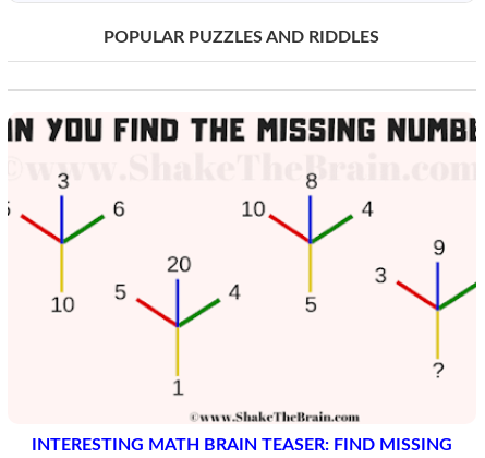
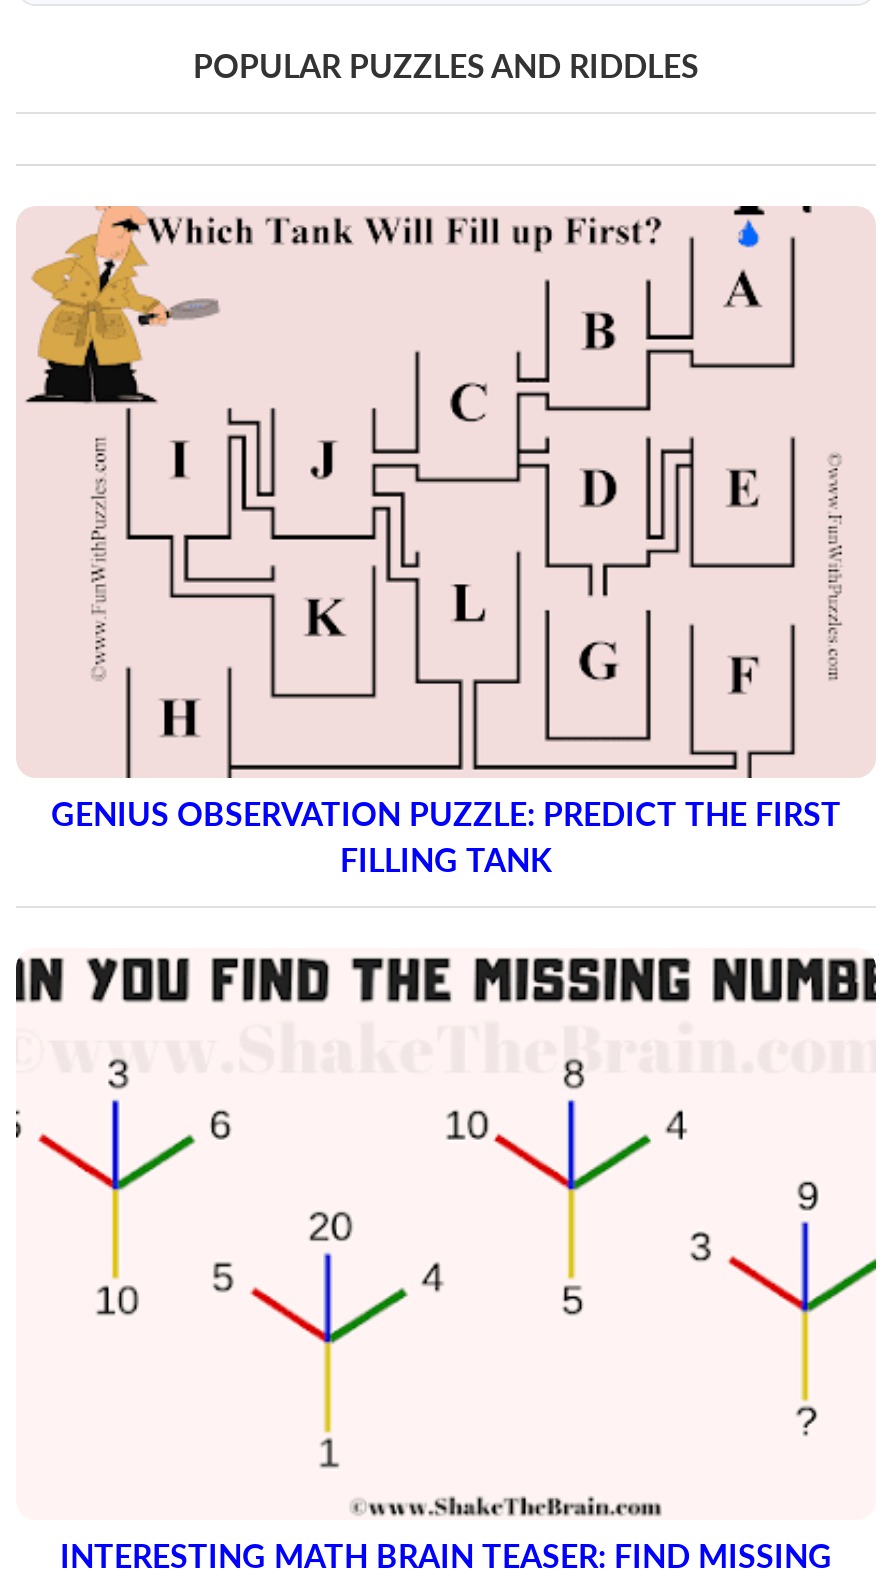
none -> [18,204,874,878] [image] | GENIUS OBSERVATION PUZZLE: PREDICT THE FIRST | FILLING TANK

